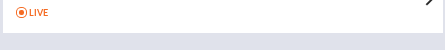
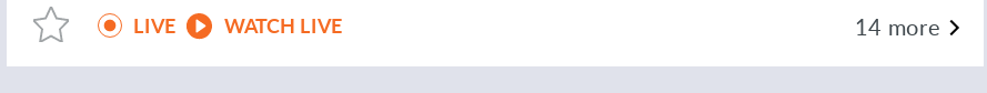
none -> [224,10,939,41] WATCH LIVE | 14 more

